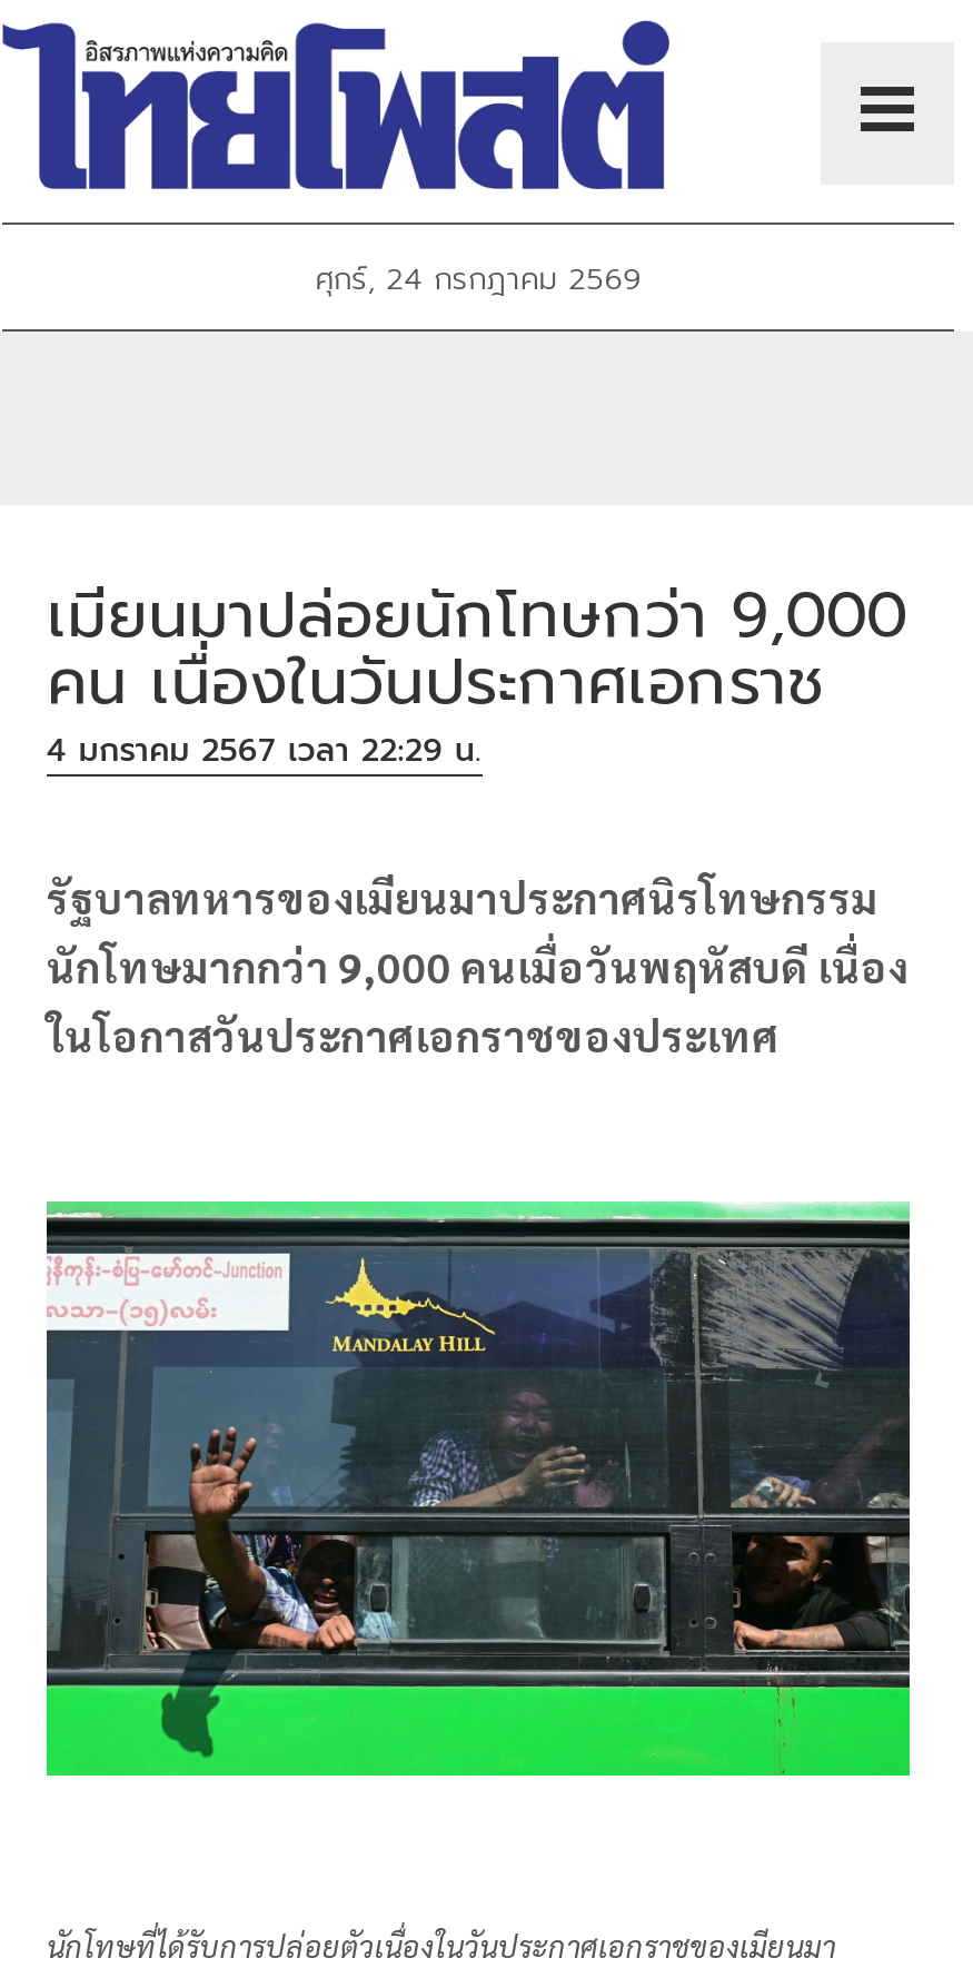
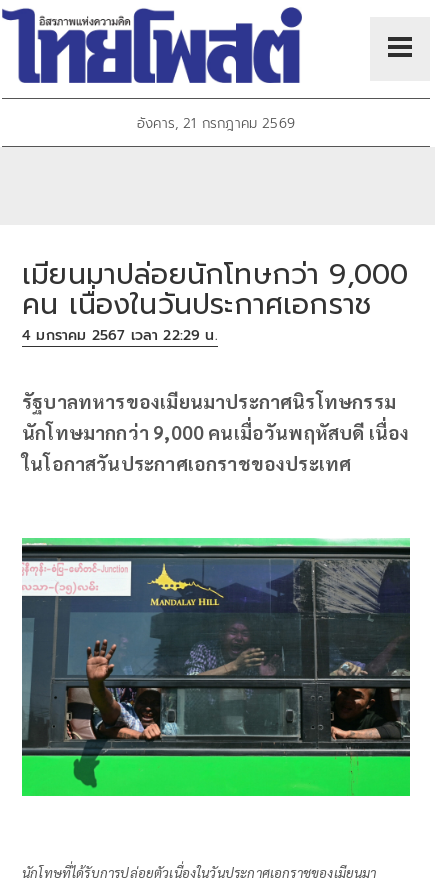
[315,257,641,303] ศุกร์, 24 กรกฎาคม 2569 -> [137,113,295,134] อังคาร, 21 กรกฎาคม 2569

